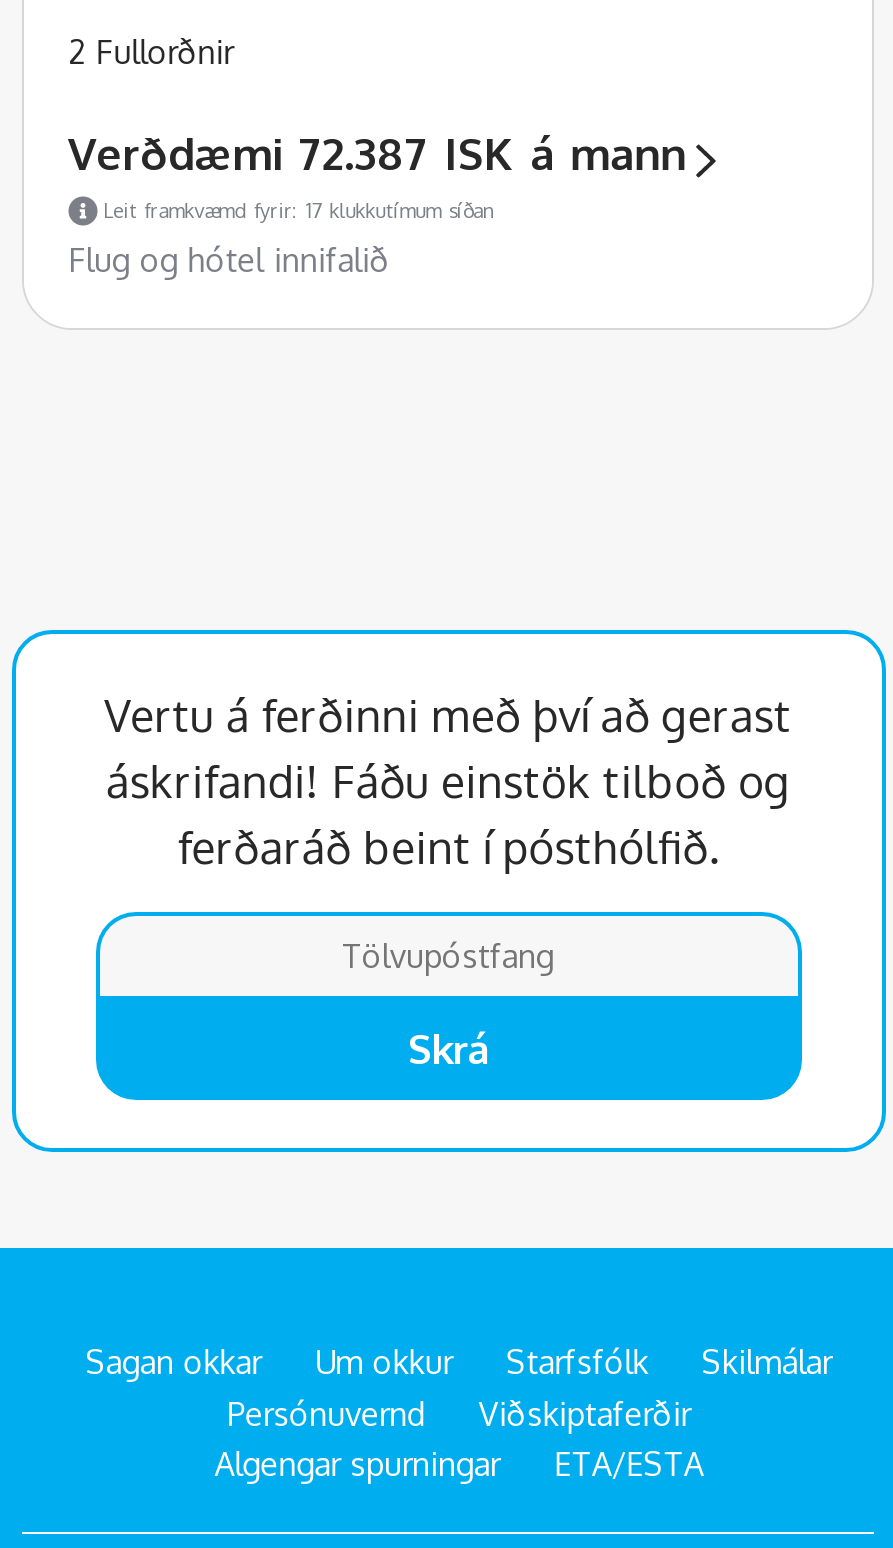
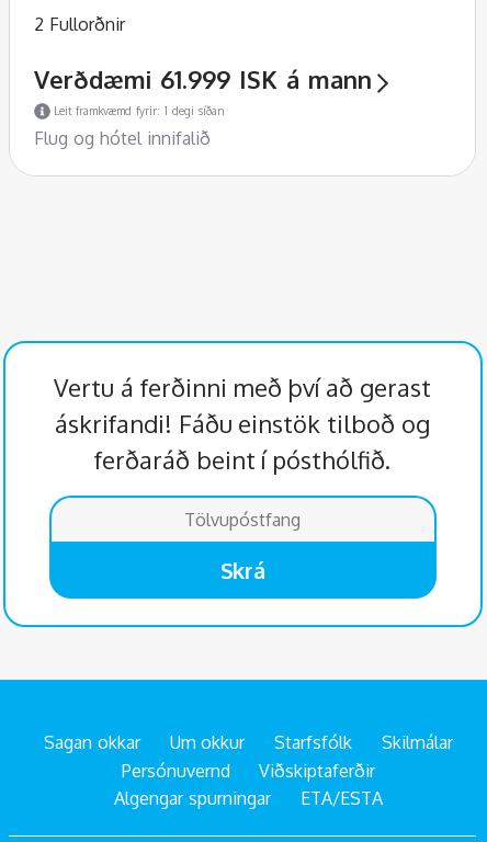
[68,124,686,180] Verðdæmi 72.387 ISK á mann -> [34,64,372,95] Verðdæmi 61.999 ISK á mann
[103,197,497,221] Leit framkvæmd fyrir: 17 klukkutímum síðan -> [53,104,224,117] Leit framkvæmd fyrir: 1 degi síðan

